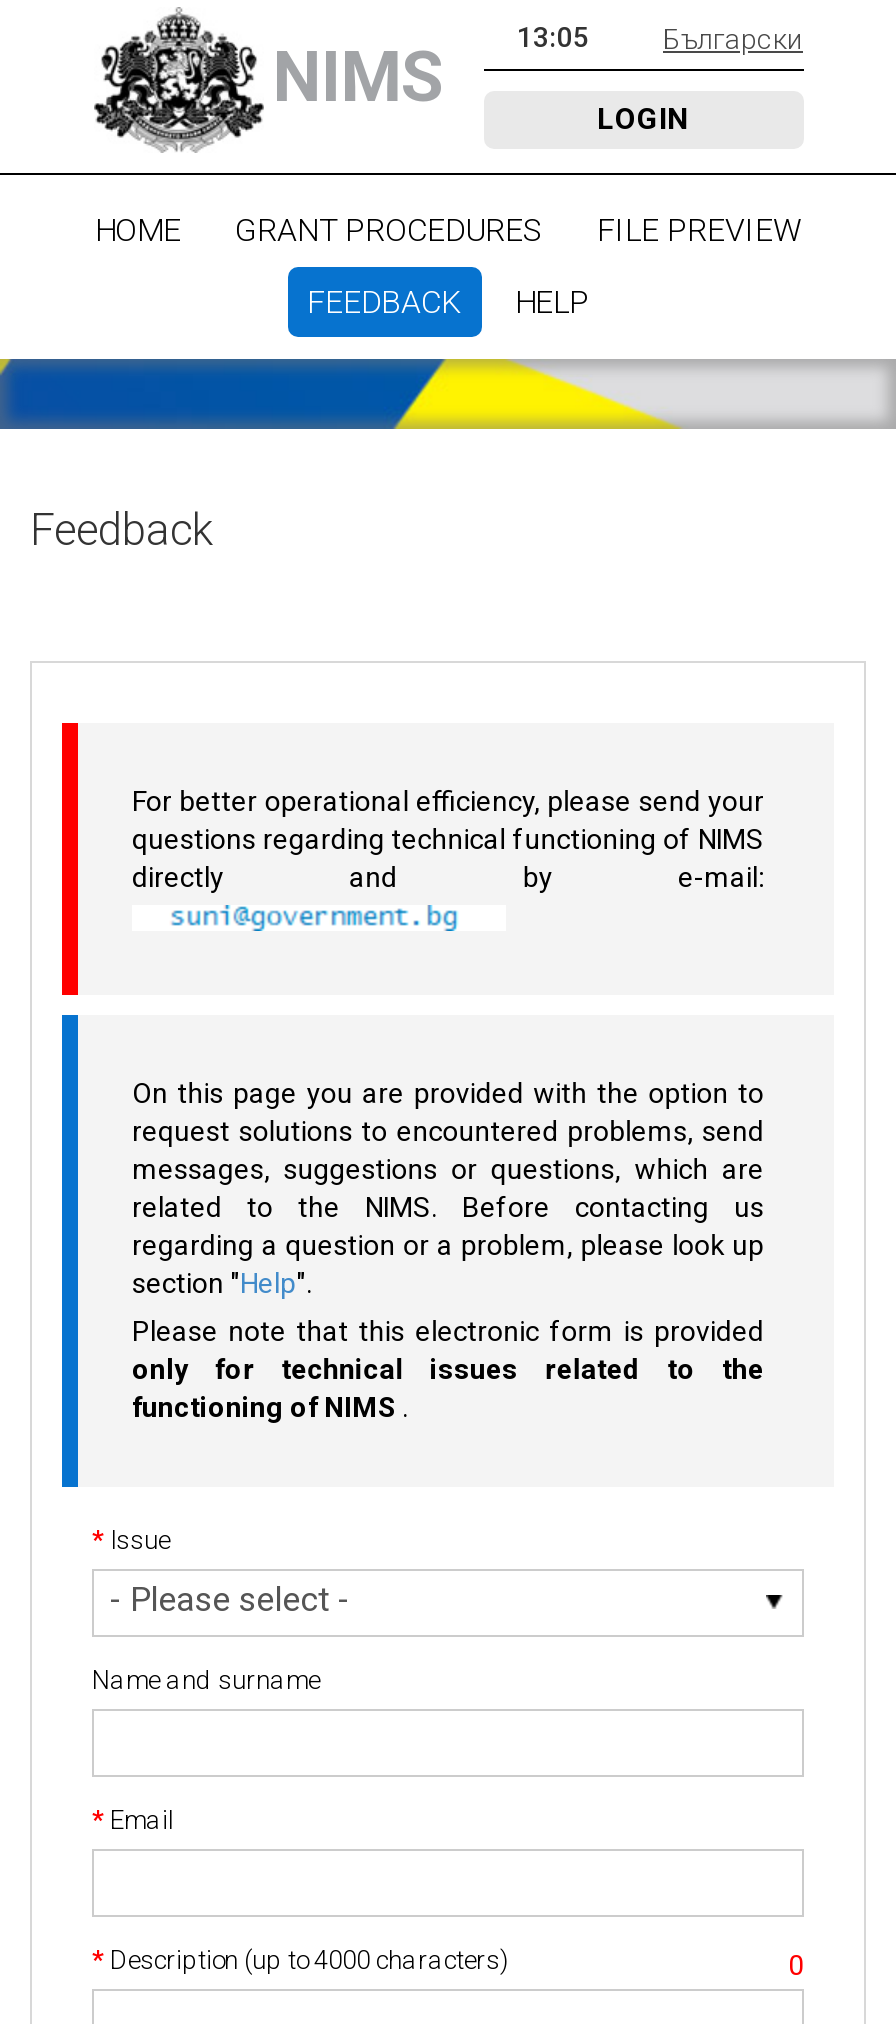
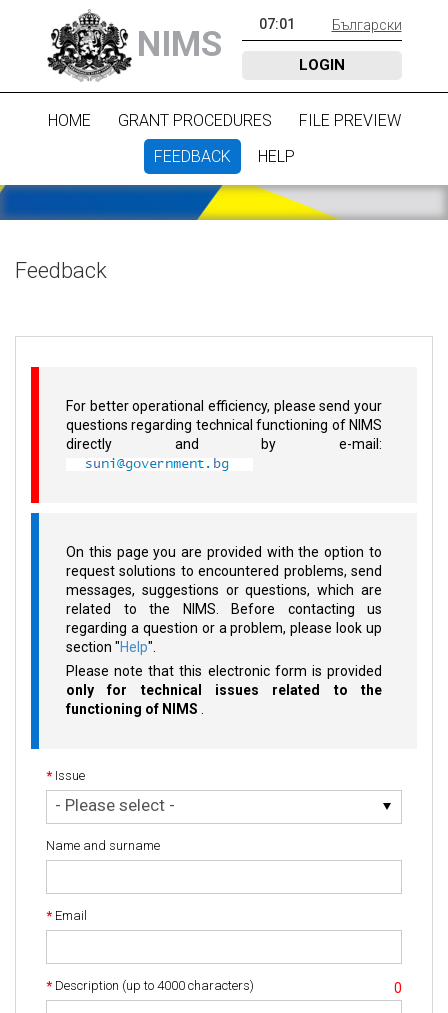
[517,21,589,53] 13:05 -> [258,16,294,32] 07:01

